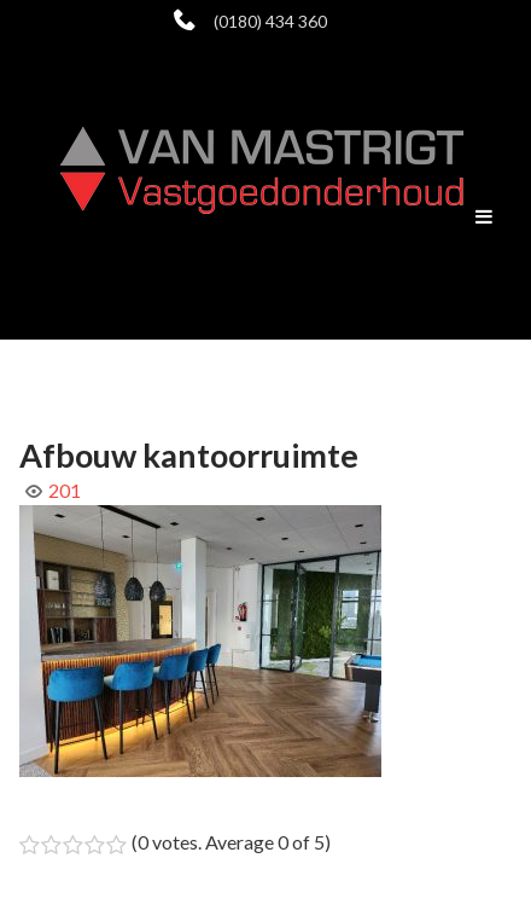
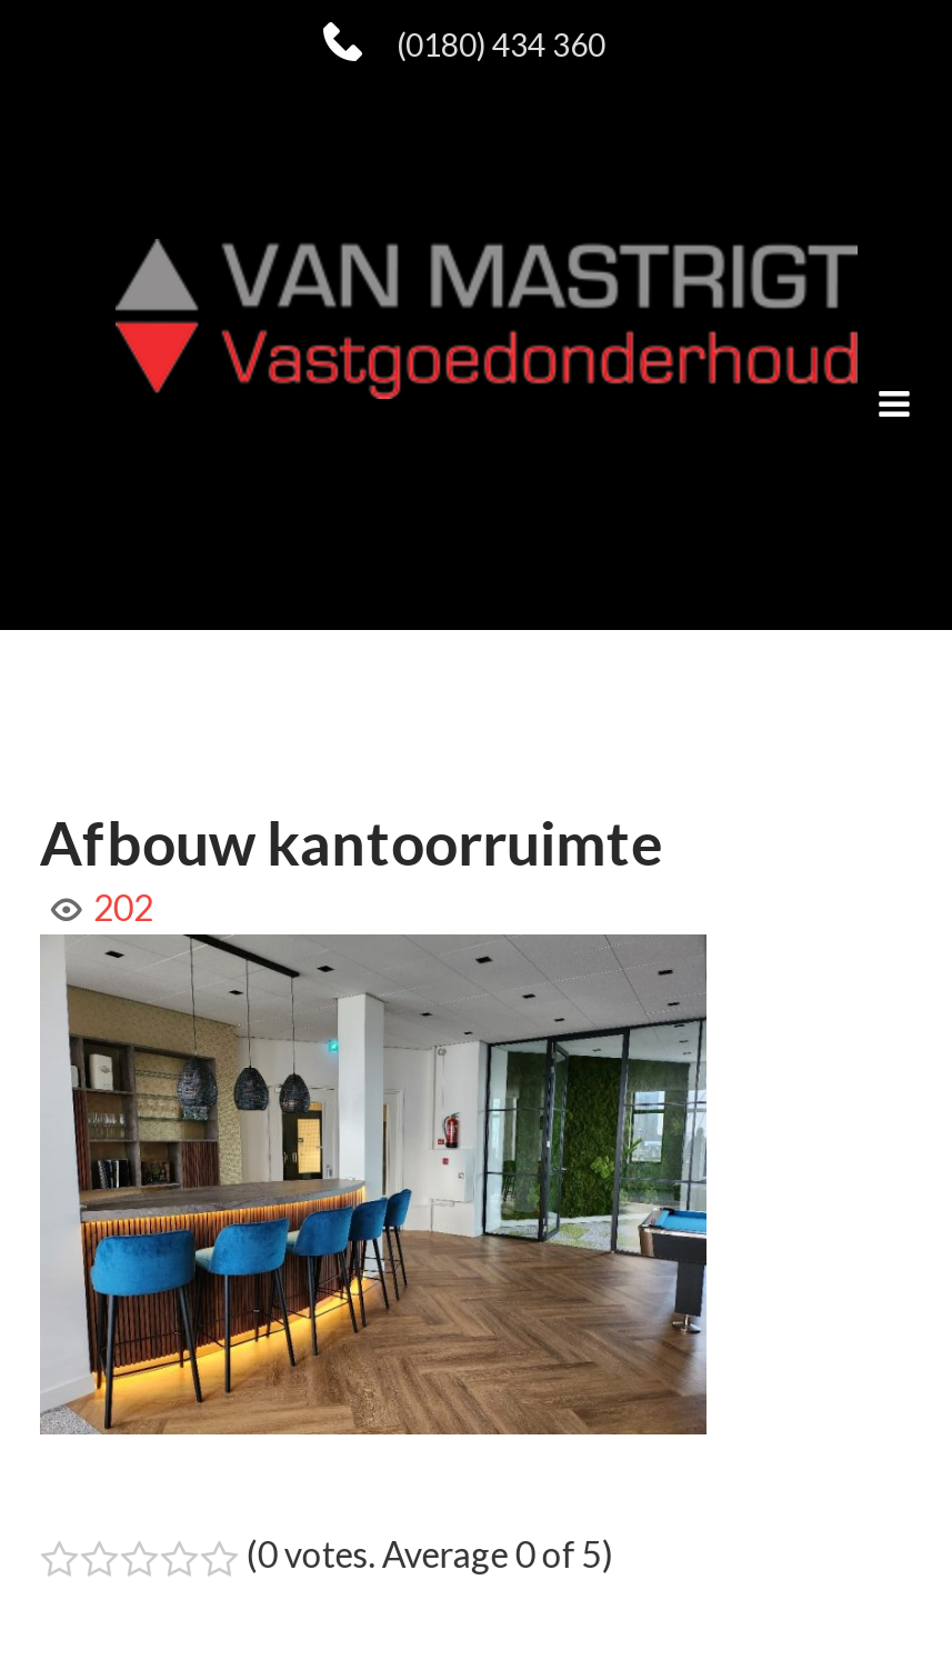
[48,479,81,502] 201 -> [93,886,153,928] 202

